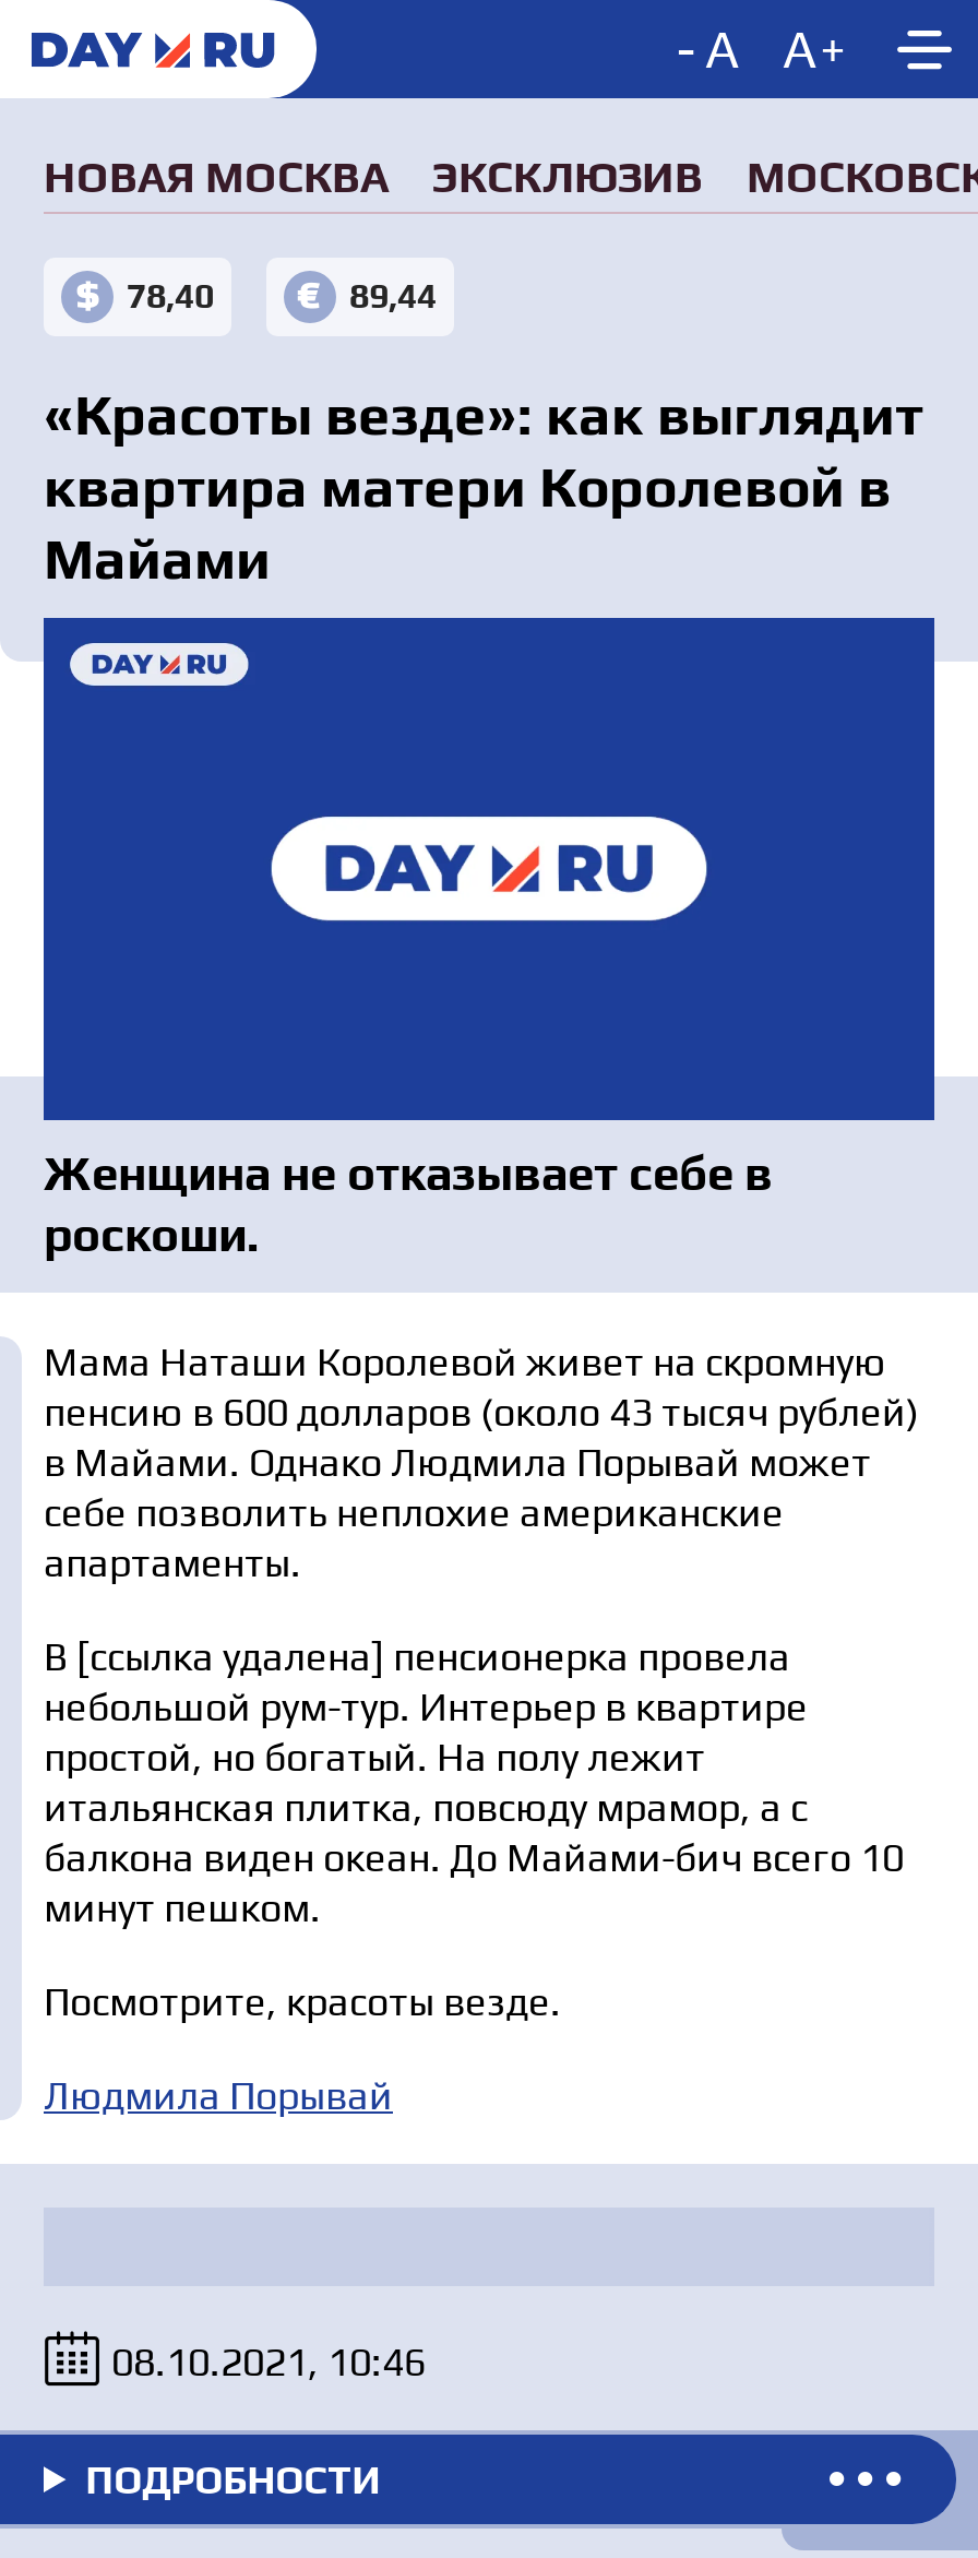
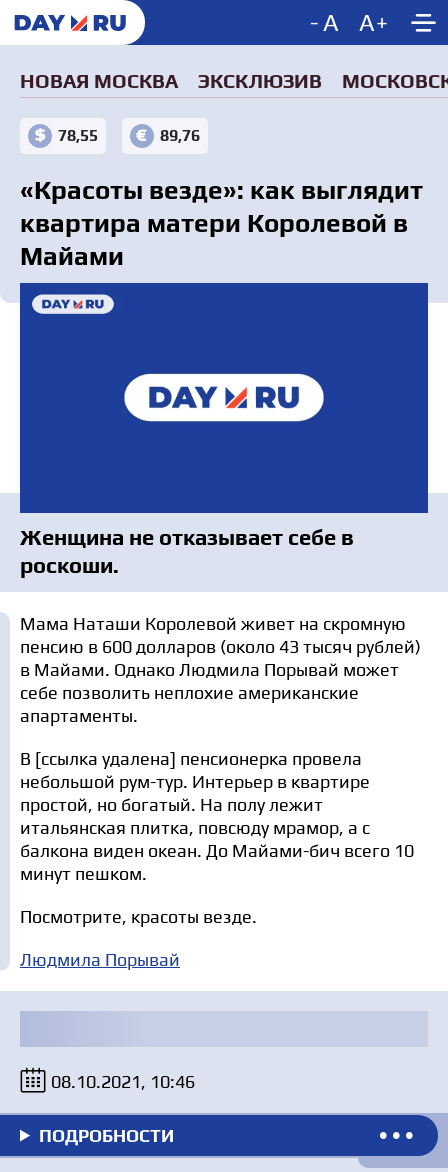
[127,275,214,317] 78,40 -> [58,126,98,145] 78,55
[349,275,437,317] 89,44 -> [160,126,200,145] 89,76

